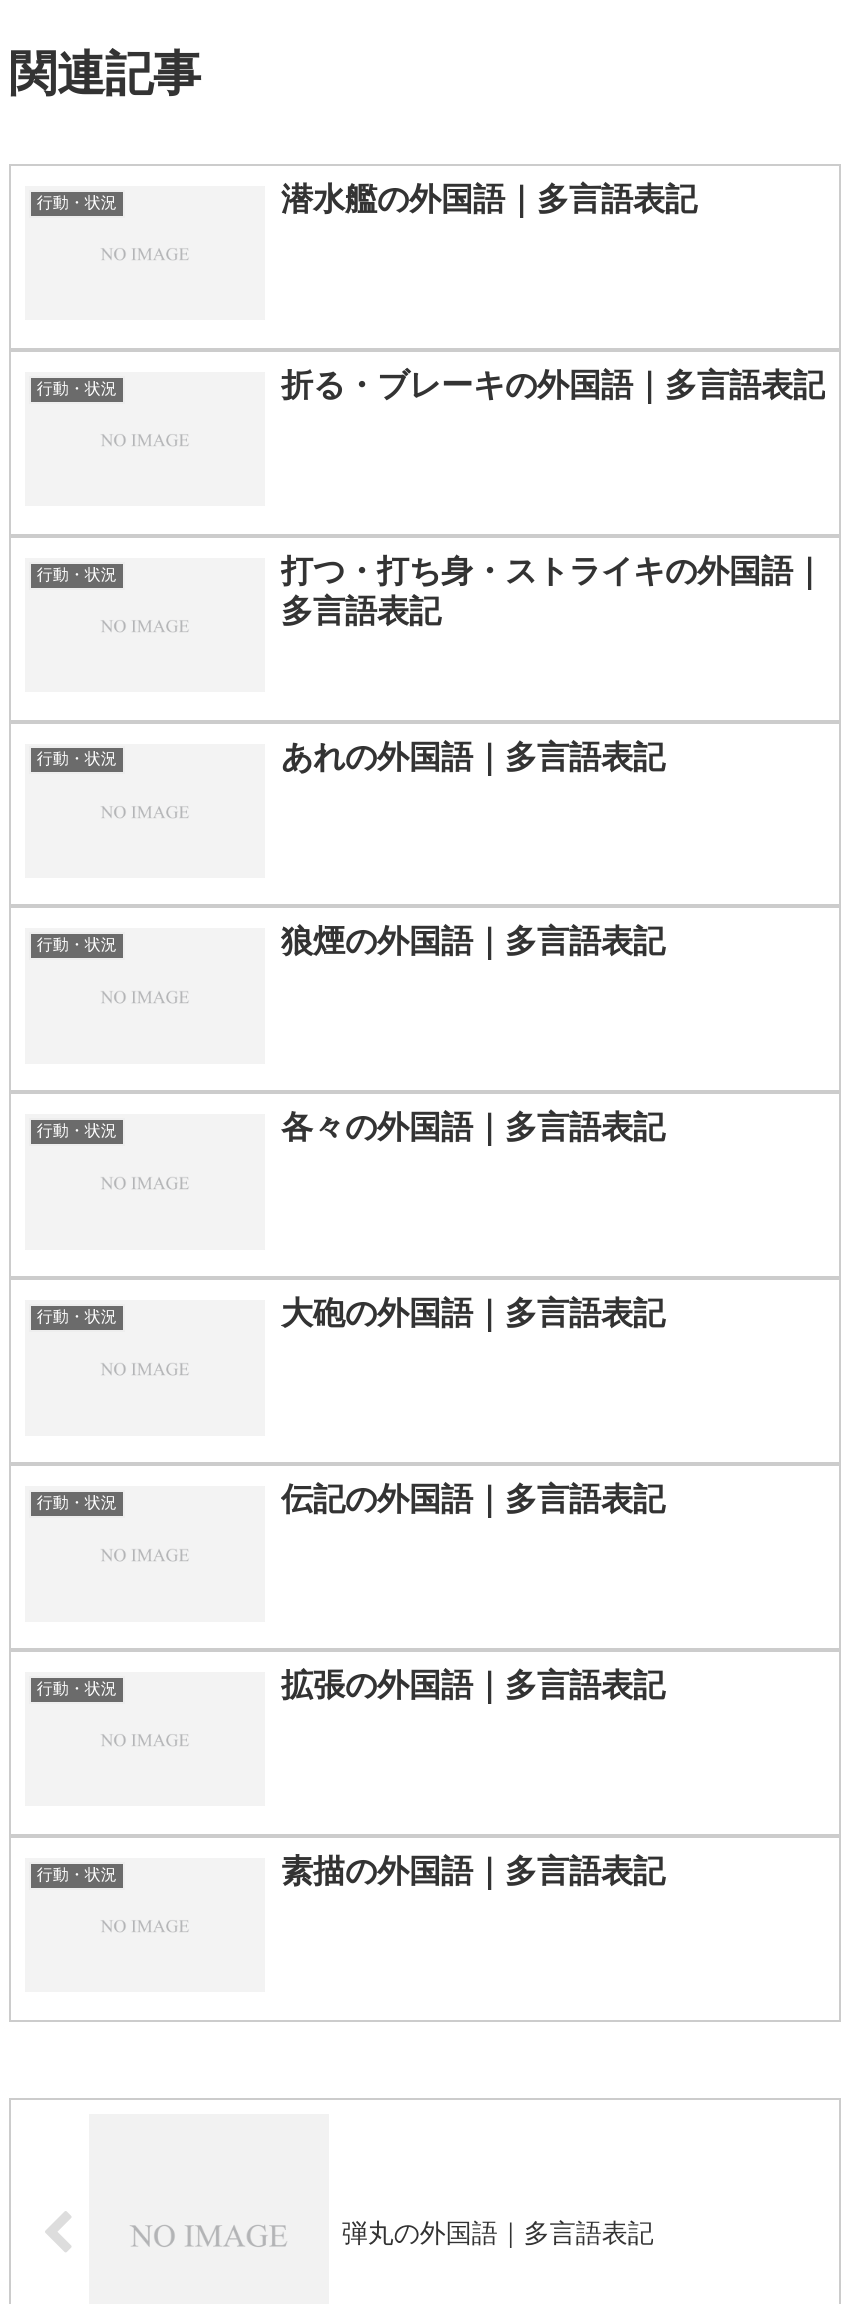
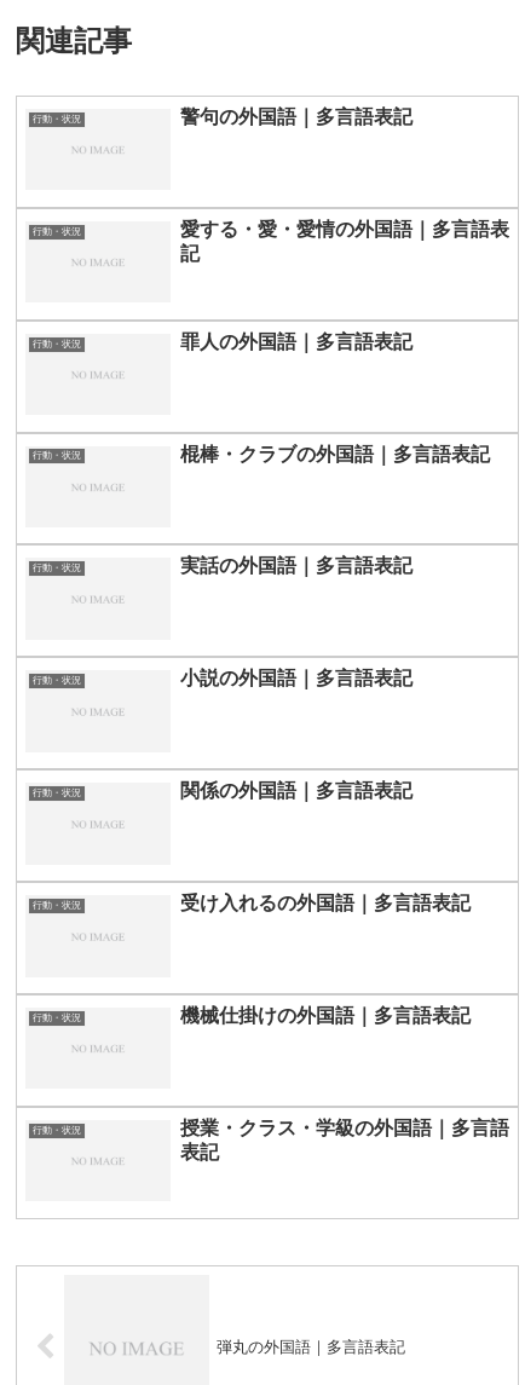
[281,182,697,216] 潜水艦の外国語｜多言語表記 -> [180,106,412,127] 警句の外国語｜多言語表記
[281,368,825,402] 折る・ブレーキの外国語｜多言語表記 -> [180,219,509,263] 愛する・愛・愛情の外国語｜多言語表 | 記
[281,553,825,627] 打つ・打ち身・ストライキの外国語｜ | 多言語表記 -> [180,331,412,352] 罪人の外国語｜多言語表記
[281,739,665,773] あれの外国語｜多言語表記 -> [180,443,490,464] 棍棒・クラブの外国語｜多言語表記
[281,925,665,959] 狼煙の外国語｜多言語表記 -> [180,556,412,576] 実話の外国語｜多言語表記
[281,1111,665,1145] 各々の外国語｜多言語表記 -> [180,668,412,689] 小説の外国語｜多言語表記
[281,1296,665,1330] 大砲の外国語｜多言語表記 -> [180,780,412,801] 関係の外国語｜多言語表記
[281,1482,665,1516] 伝記の外国語｜多言語表記 -> [180,893,471,913] 受け入れるの外国語｜多言語表記
[281,1668,665,1702] 拡張の外国語｜多言語表記 -> [180,1005,471,1026] 機械仕掛けの外国語｜多言語表記
[281,1854,665,1888] 素描の外国語｜多言語表記 -> [180,1118,509,1162] 授業・クラス・学級の外国語｜多言語 | 表記

